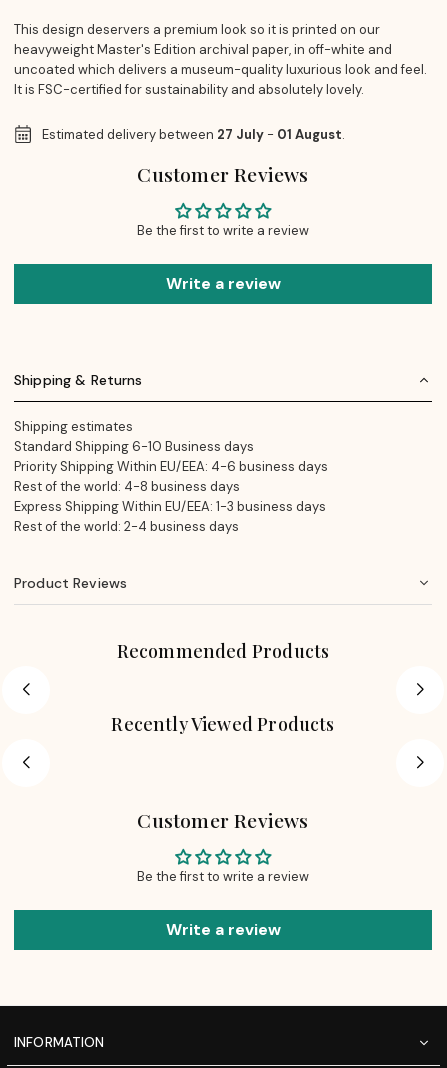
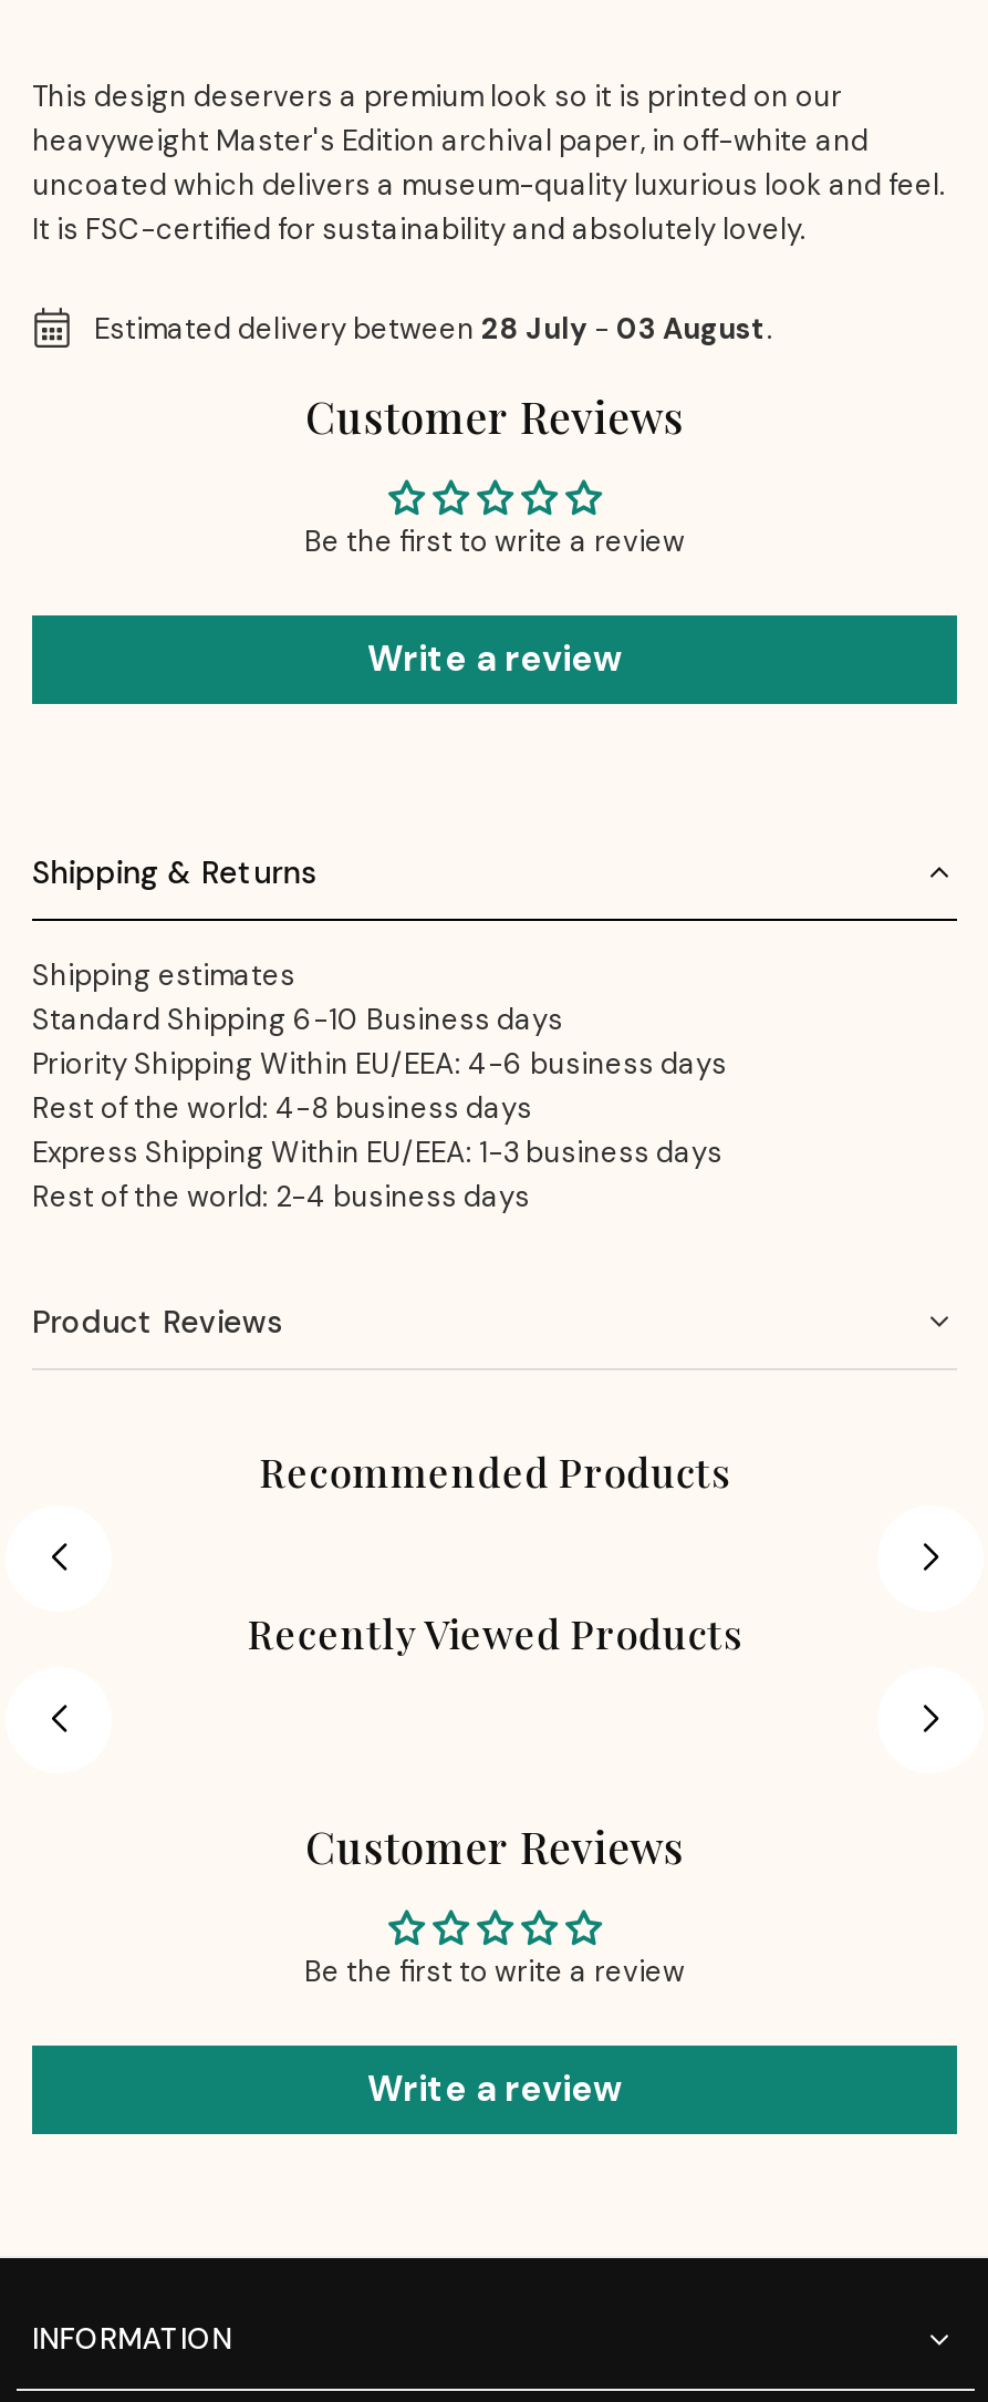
[42,126,345,143] Estimated delivery between 27 July - 01 August. -> [94,309,773,347] Estimated delivery between 28 July - 03 August.

